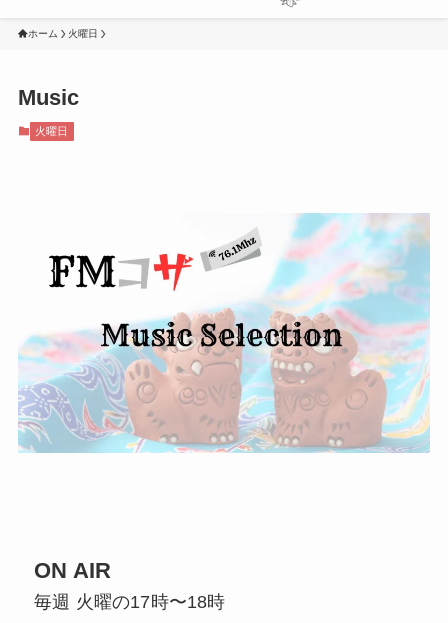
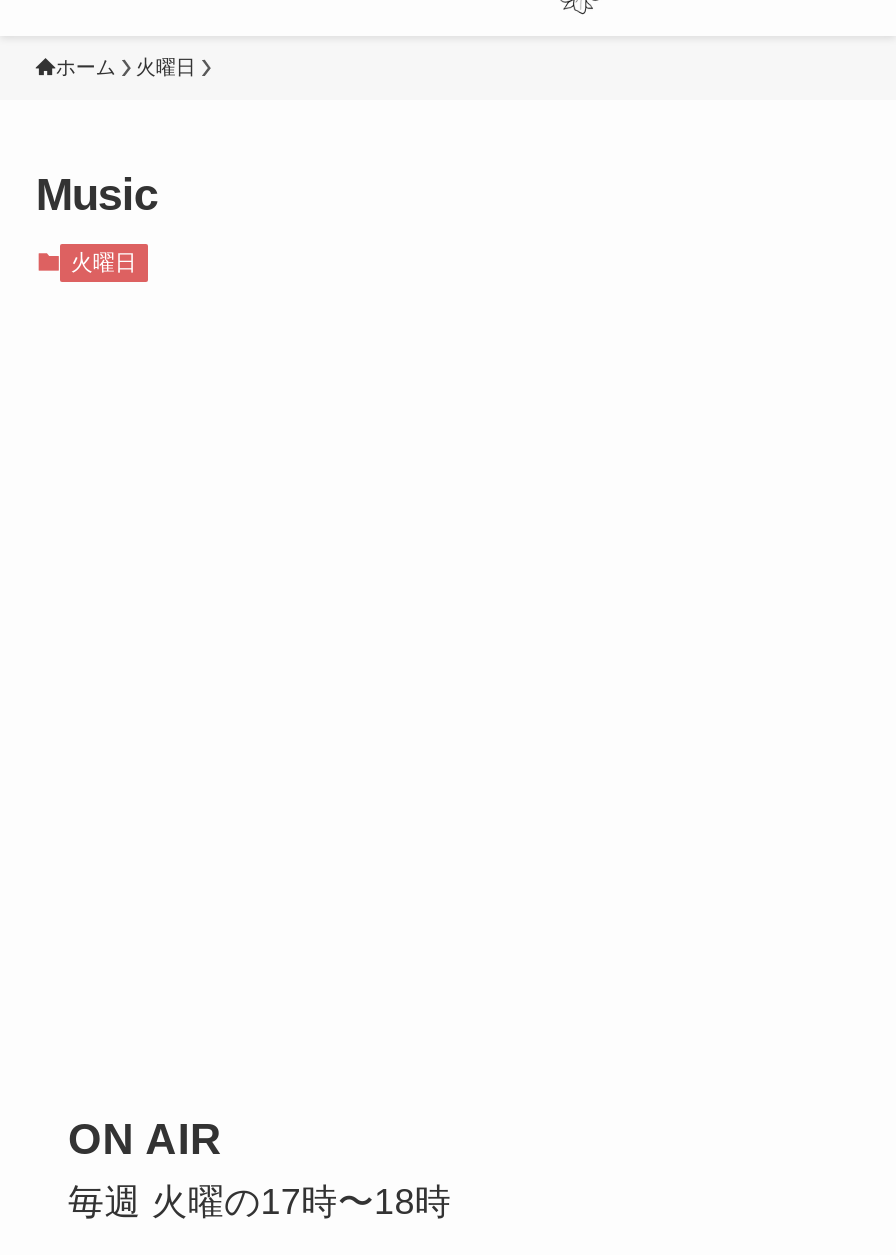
[18,212,431,454] [image] -> none

